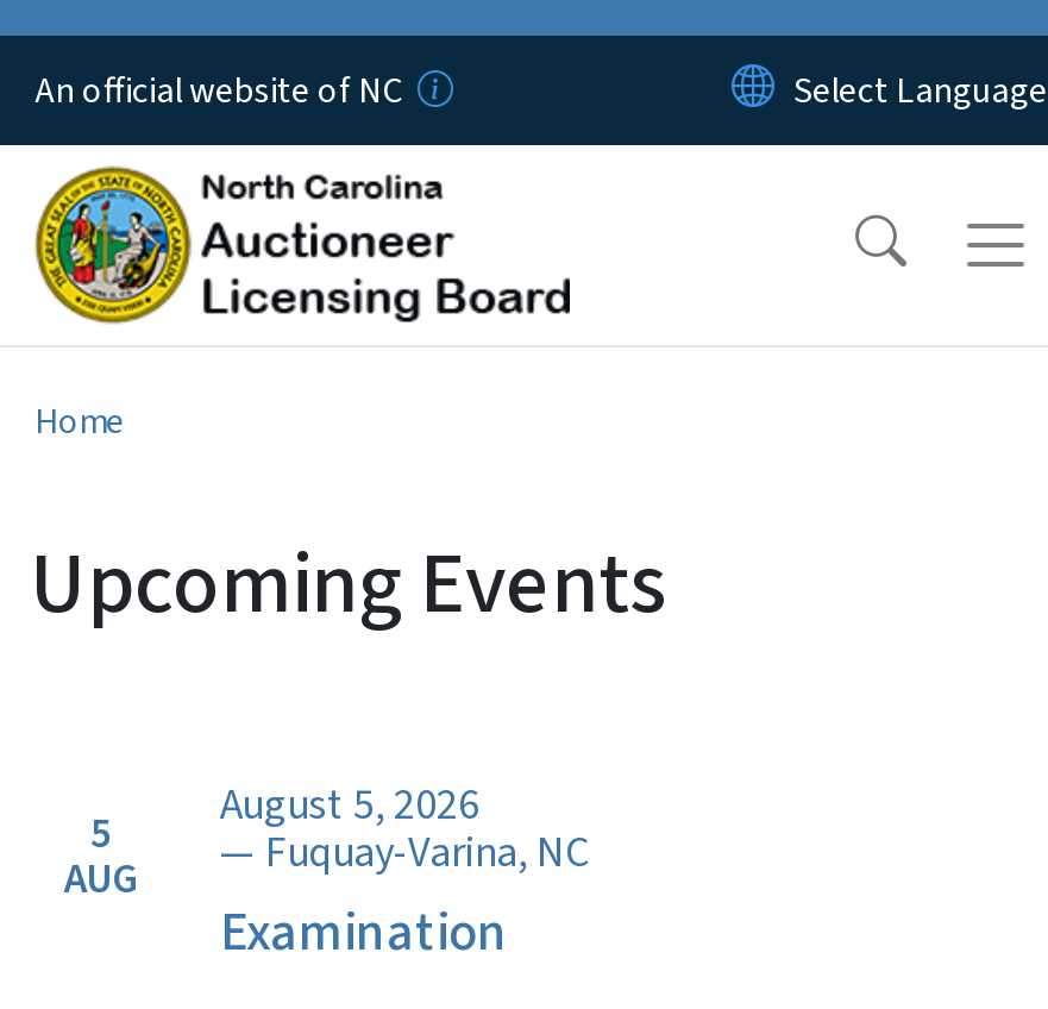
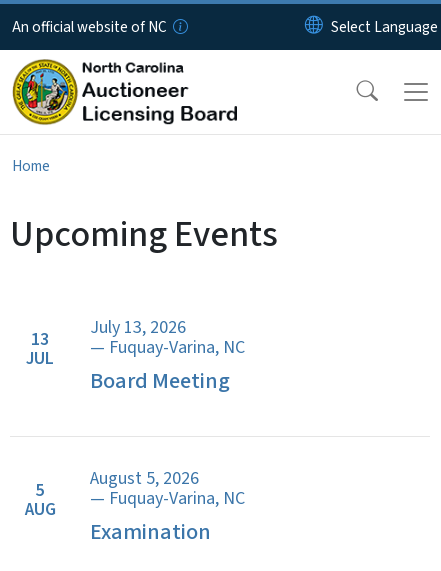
none -> [26,326,54,370] 13 | JUL
none -> [90,314,245,396] July 13, 2026 | — Fuquay-Varina, NC | Board Meeting

